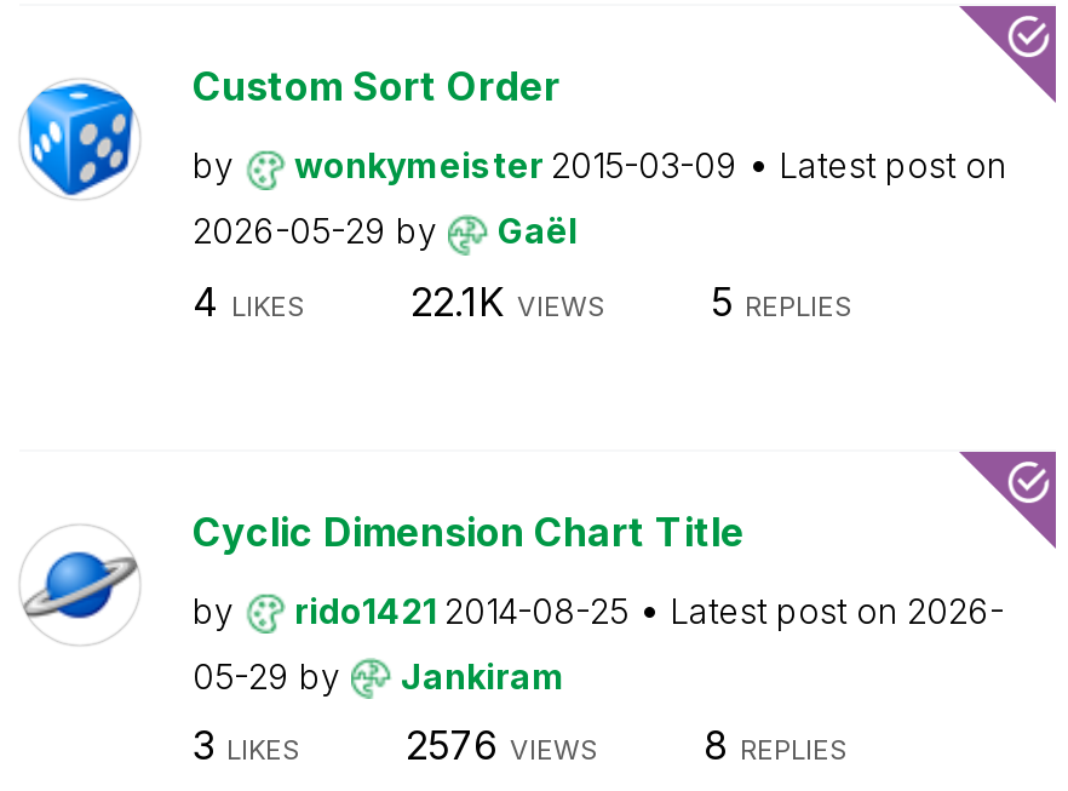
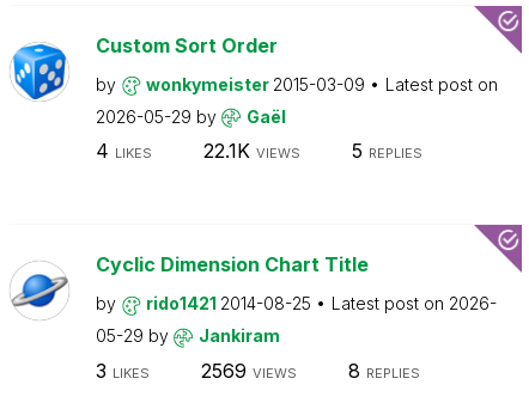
[193,721,849,769] 3 LIKES 2576 VIEWS 8 REPLIES -> [95,358,419,382] 3 LIKES 2569 VIEWS 8 REPLIES

